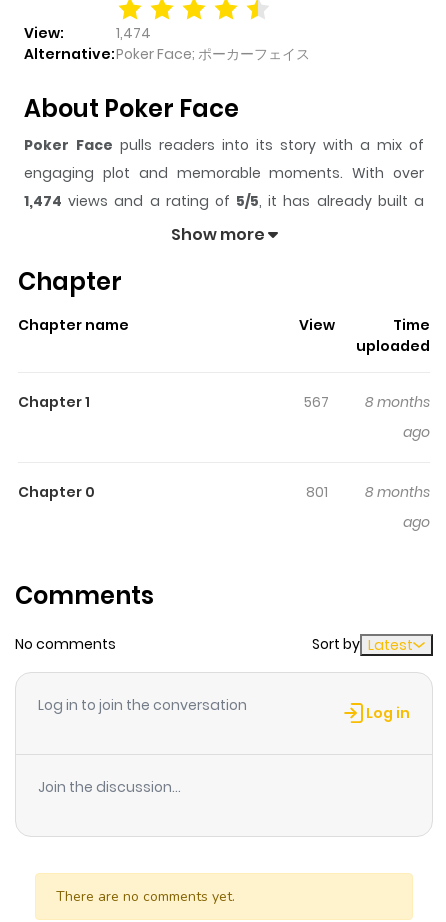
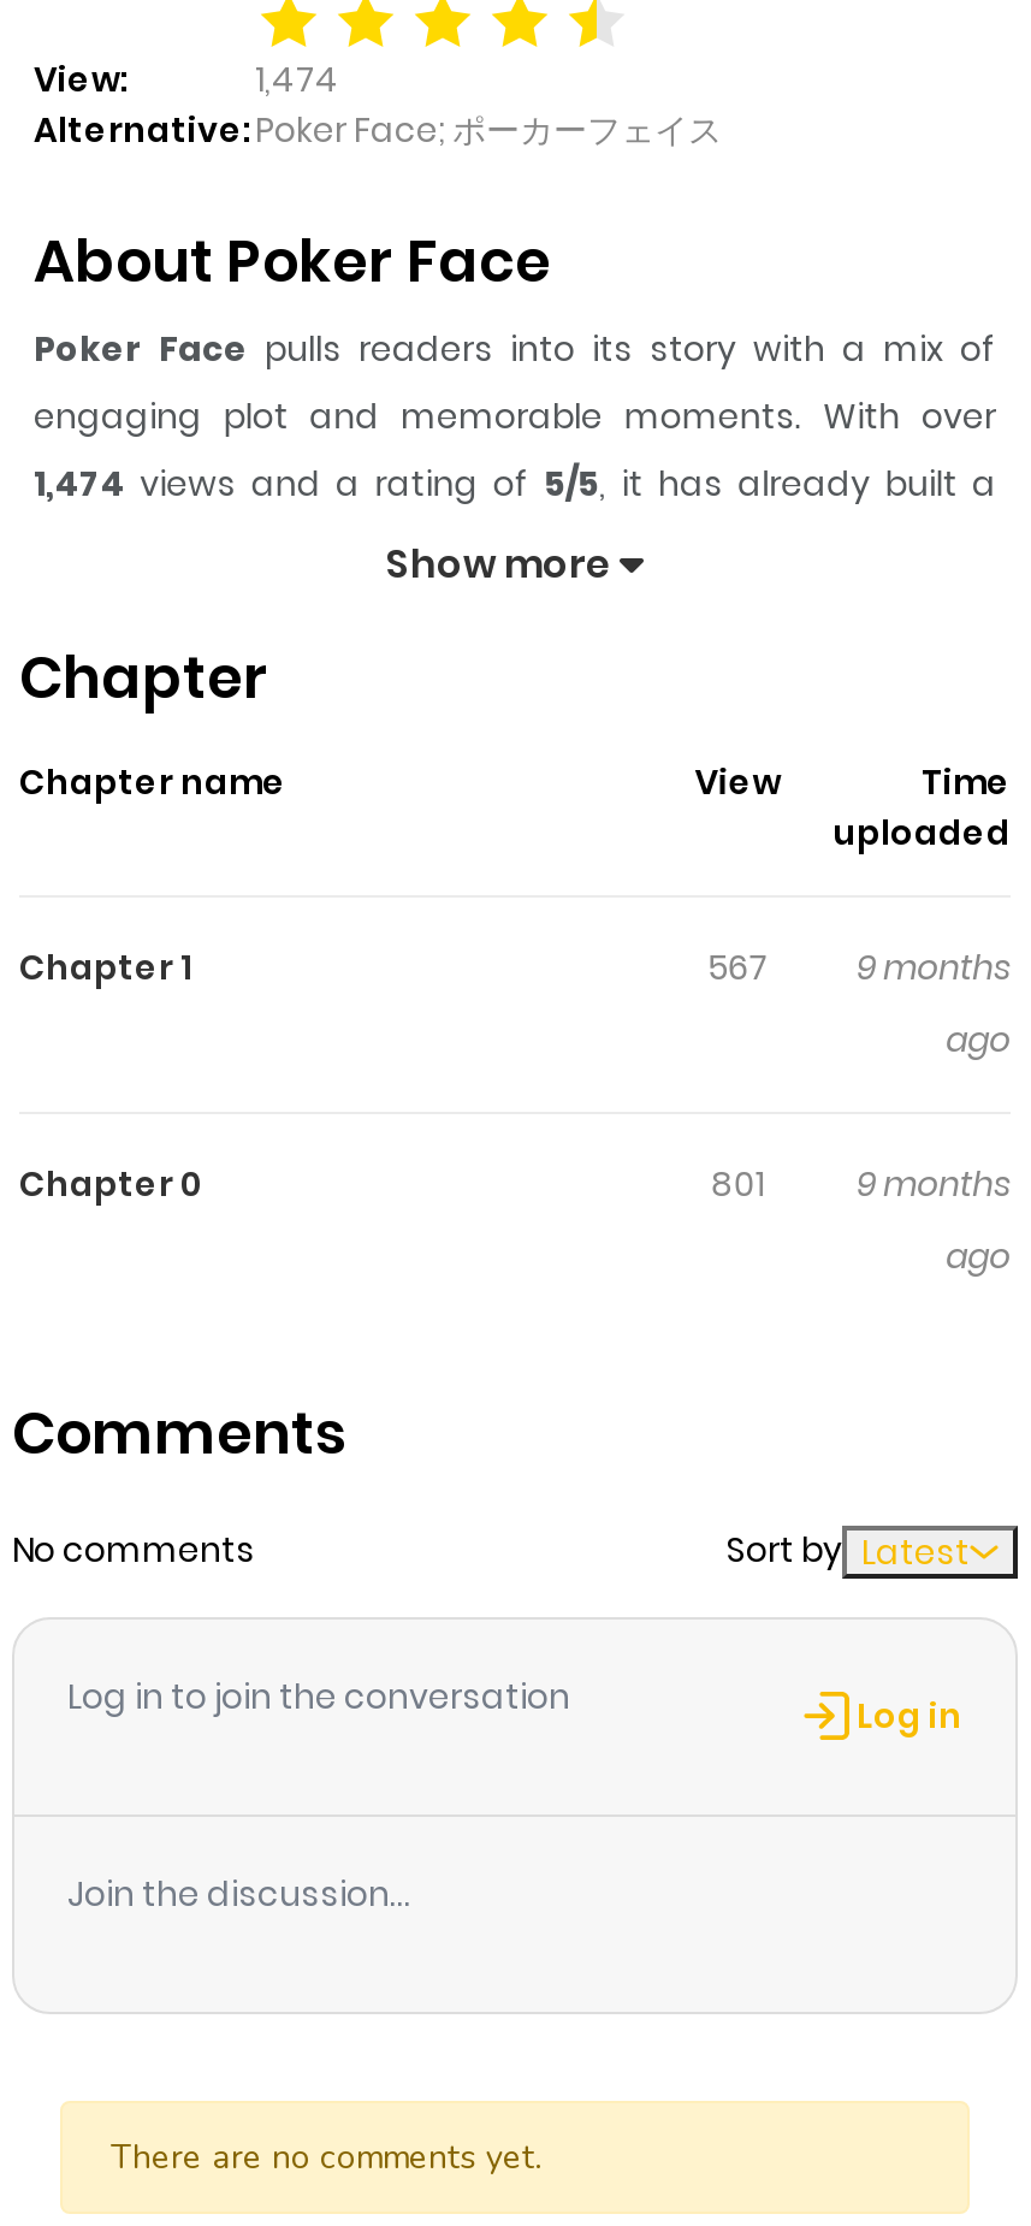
[304,392,430,412] 567 8 months -> [708,942,1011,991] 567 9 months
[306,482,430,502] 801 8 months -> [711,1159,1011,1207] 801 9 months

